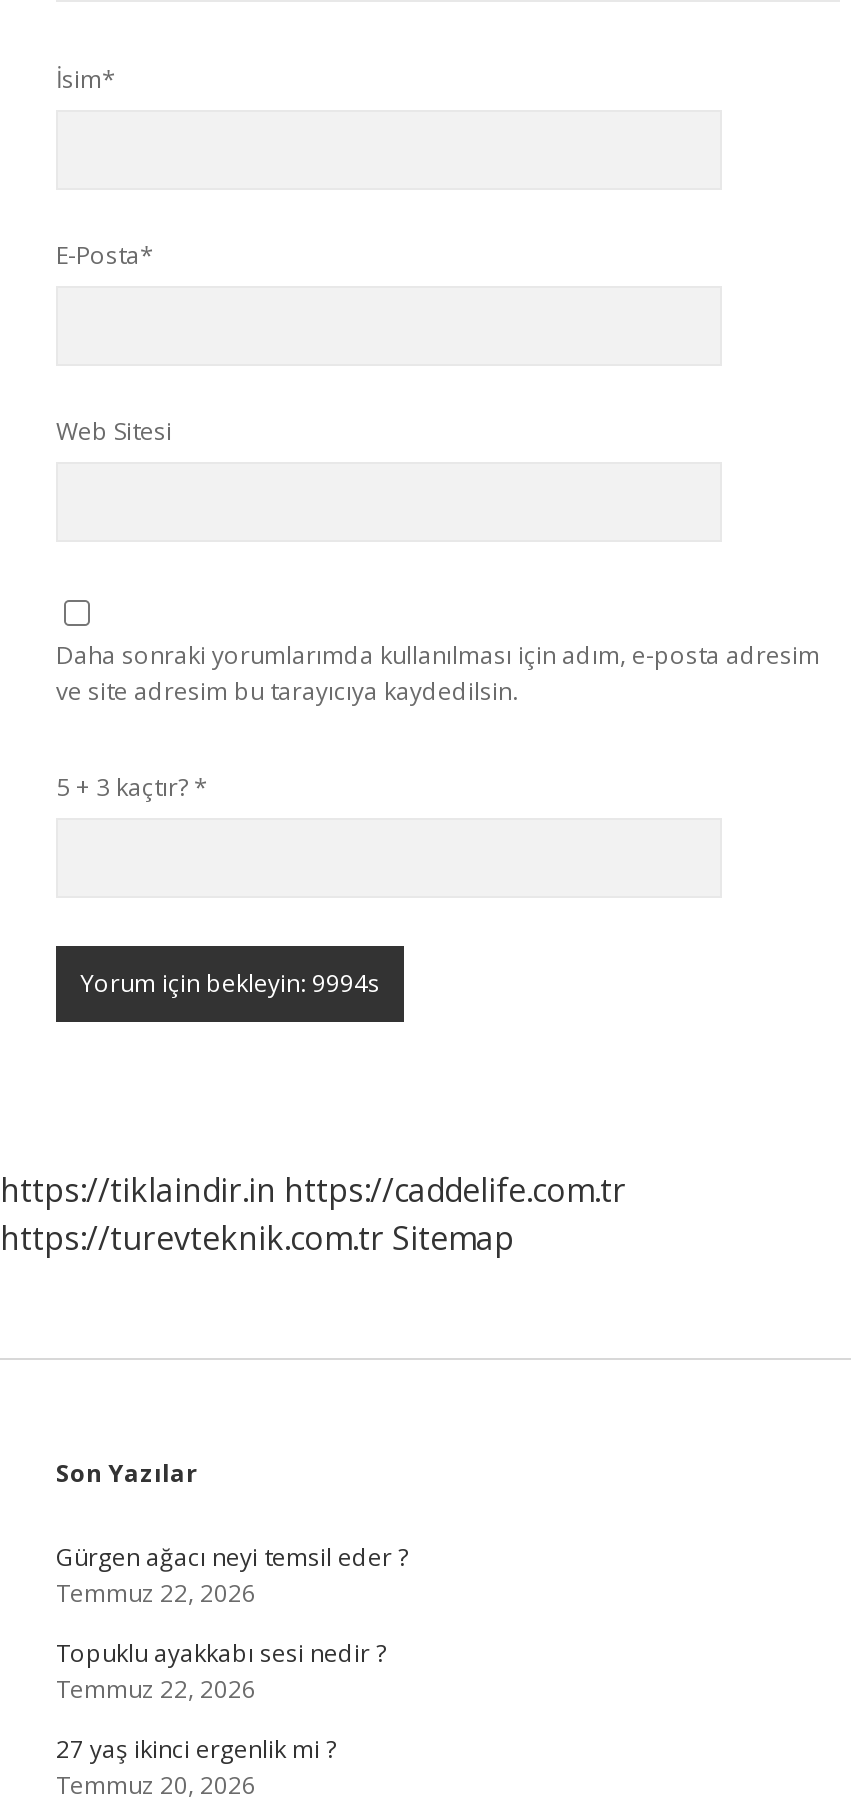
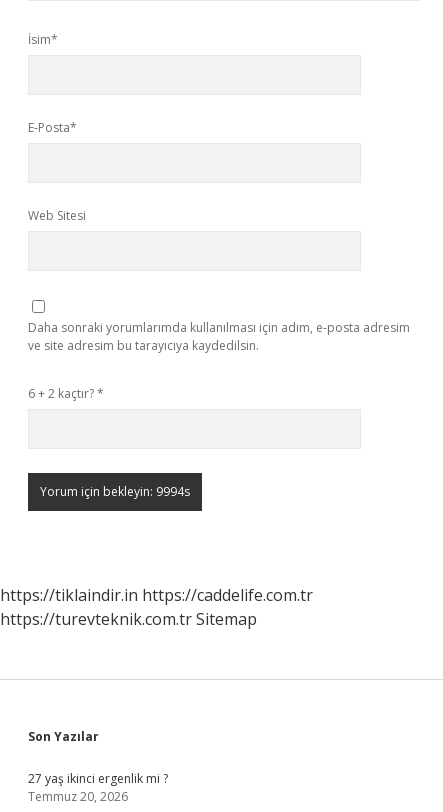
[56,770,208,804] 5 + 3 kaçtır? * -> [28,385,104,402] 6 + 2 kaçtır? *
[56,1540,408,1706] Gürgen ağacı neyi temsil eder ? | Temmuz 22, 2026 | Topuklu ayakkabı sesi nedir ? | Temmuz 22, 2026 -> none

